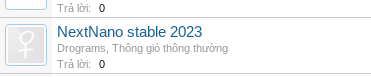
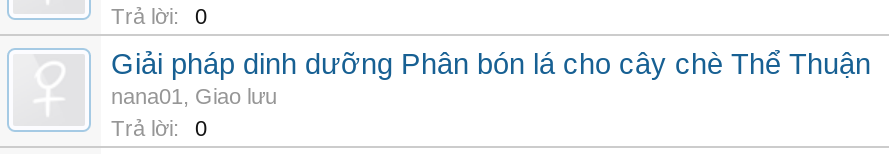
[57,24,228,54] NextNano stable 2023 | Drograms, Thông gió thông thường -> [111,48,871,108] Giải pháp dinh dưỡng Phân bón lá cho cây chè Thể Thuận | nana01, Giao lưu

